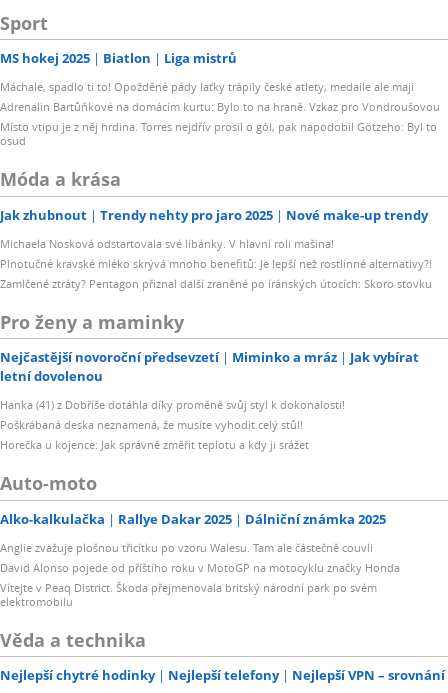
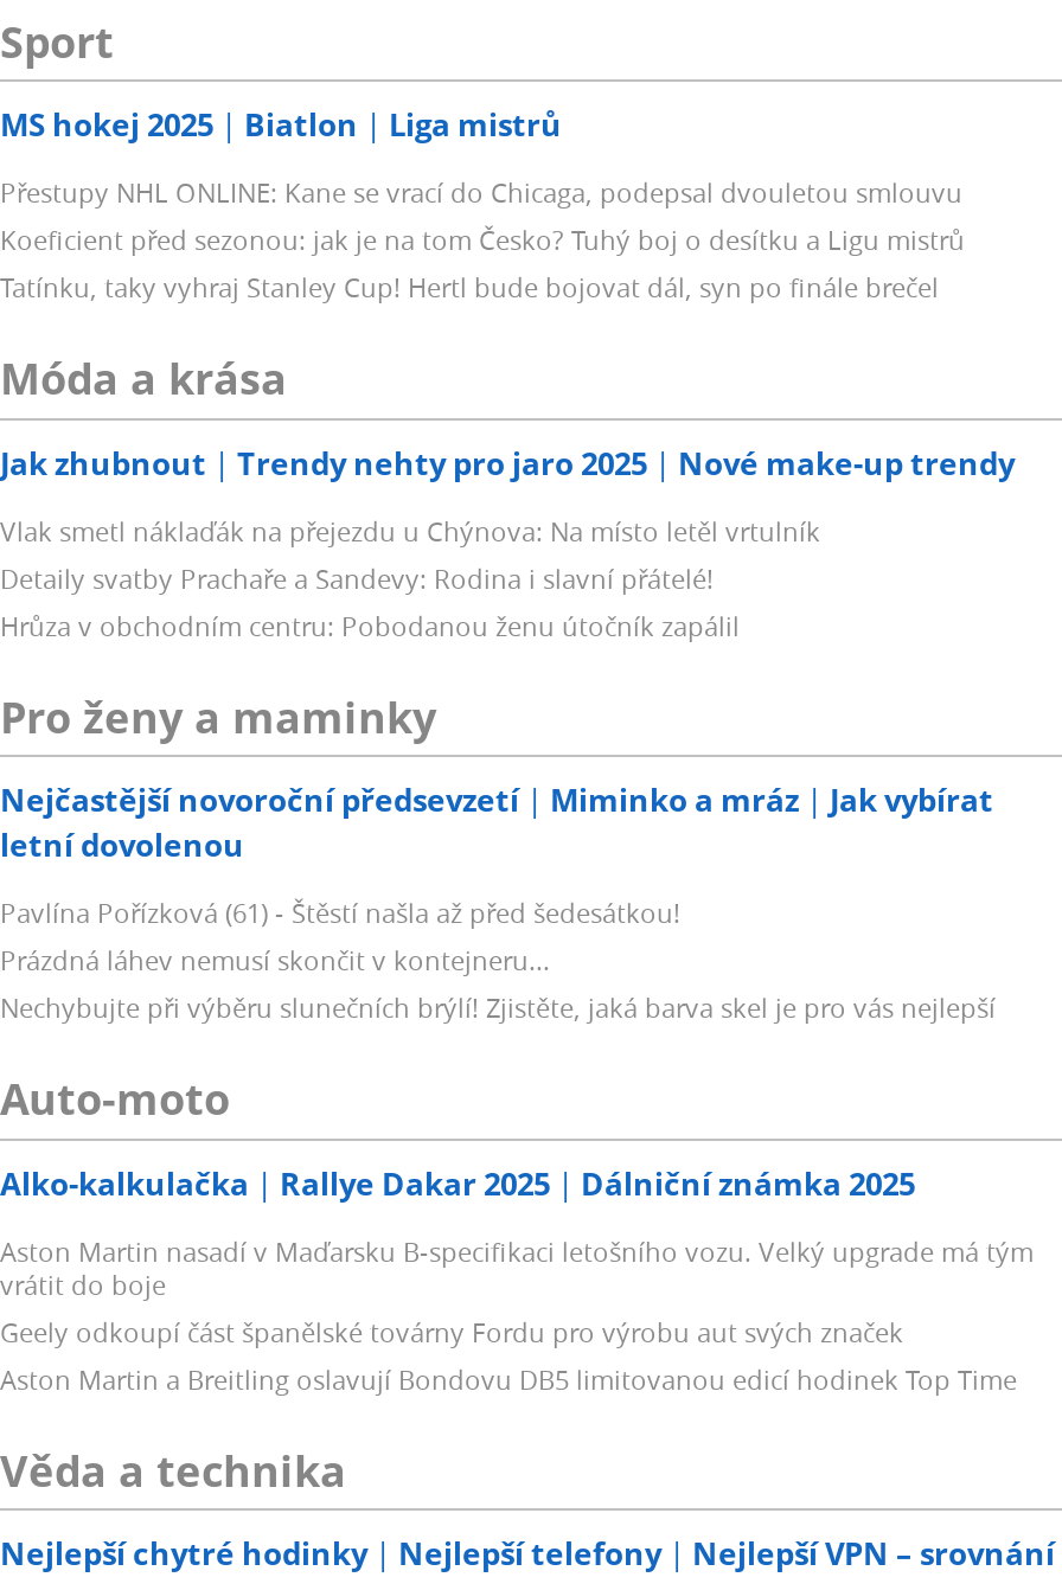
[0,79,440,148] Máchale, spadlo ti to! Opožděné pády laťky trápily české atlety, medaile ale mají | Adrenalin Bartůňkové na domácím kurtu: Bylo to na hraně. Vzkaz pro Vondroušovou | Místo vtipu je z něj hrdina. Torres nejdřív prosil o gól, pak napodobil Götzeho: Byl to | osud -> [0,174,965,304] Přestupy NHL ONLINE: Kane se vrací do Chicaga, podepsal dvouletou smlouvu | Koeficient před sezonou: jak je na tom Česko? Tuhý boj o desítku a Ligu mistrů | Tatínku, taky vyhraj Stanley Cup! Hertl bude bojovat dál, syn po finále brečel
[0,235,432,290] Michaela Nosková odstartovala své líbánky. V hlavní roli mašina! | Plnotučné kravské mléko skrývá mnoho benefitů: Je lepší než rostlinné alternativy?! | Zamlčené ztráty? Pentagon přiznal další zraněné po íránských útocích: Skoro stovku -> [0,512,820,642] Vlak smetl náklaďák na přejezdu u Chýnova: Na místo letěl vrtulník | Detaily svatby Prachaře a Sandevy: Rodina i slavní přátelé! | Hrůza v obchodním centru: Pobodanou ženu útočník zapálil
[0,397,345,452] Hanka (41) z Dobříše dotáhla díky proměně svůj styl k dokonalosti! | Poškrábaná deska neznamená, že musíte vyhodit celý stůl! | Horečka u kojence: Jak správně změřit teplotu a kdy ji srážet -> [0,895,996,1025] Pavlína Pořízková (61) - Štěstí našla až před šedesátkou! | Prázdná láhev nemusí skončit v kontejneru... | Nechybujte při výběru slunečních brýlí! Zjistěte, jaká barva skel je pro vás nejlepší
[0,539,400,608] Anglie zvažuje plošnou třicítku po vzoru Walesu. Tam ale částečně couvli | David Alonso pojede od příštího roku v MotoGP na motocyklu značky Honda | Vítejte v Peaq District. Škoda přejmenovala britský národní park po svém | elektromobilu -> [0,1232,1034,1396] Aston Martin nasadí v Maďarsku B-specifikaci letošního vozu. Velký upgrade má tým | vrátit do boje | Geely odkoupí část španělské továrny Fordu pro výrobu aut svých značek | Aston Martin a Breitling oslavují Bondovu DB5 limitovanou edicí hodinek Top Time

